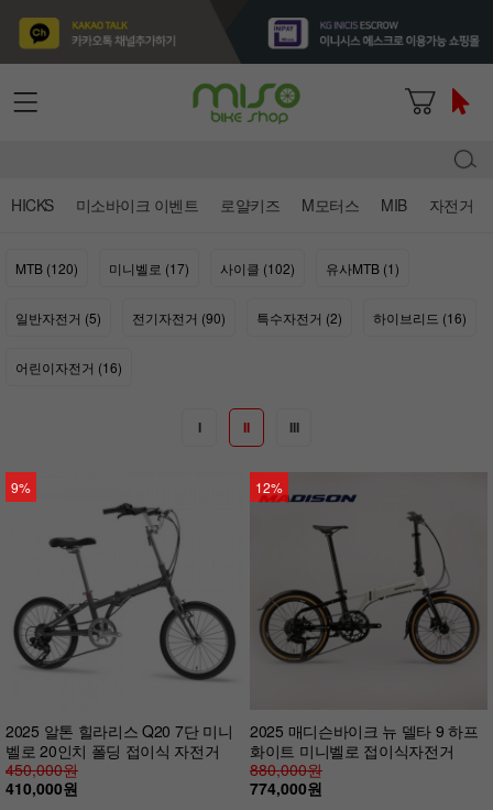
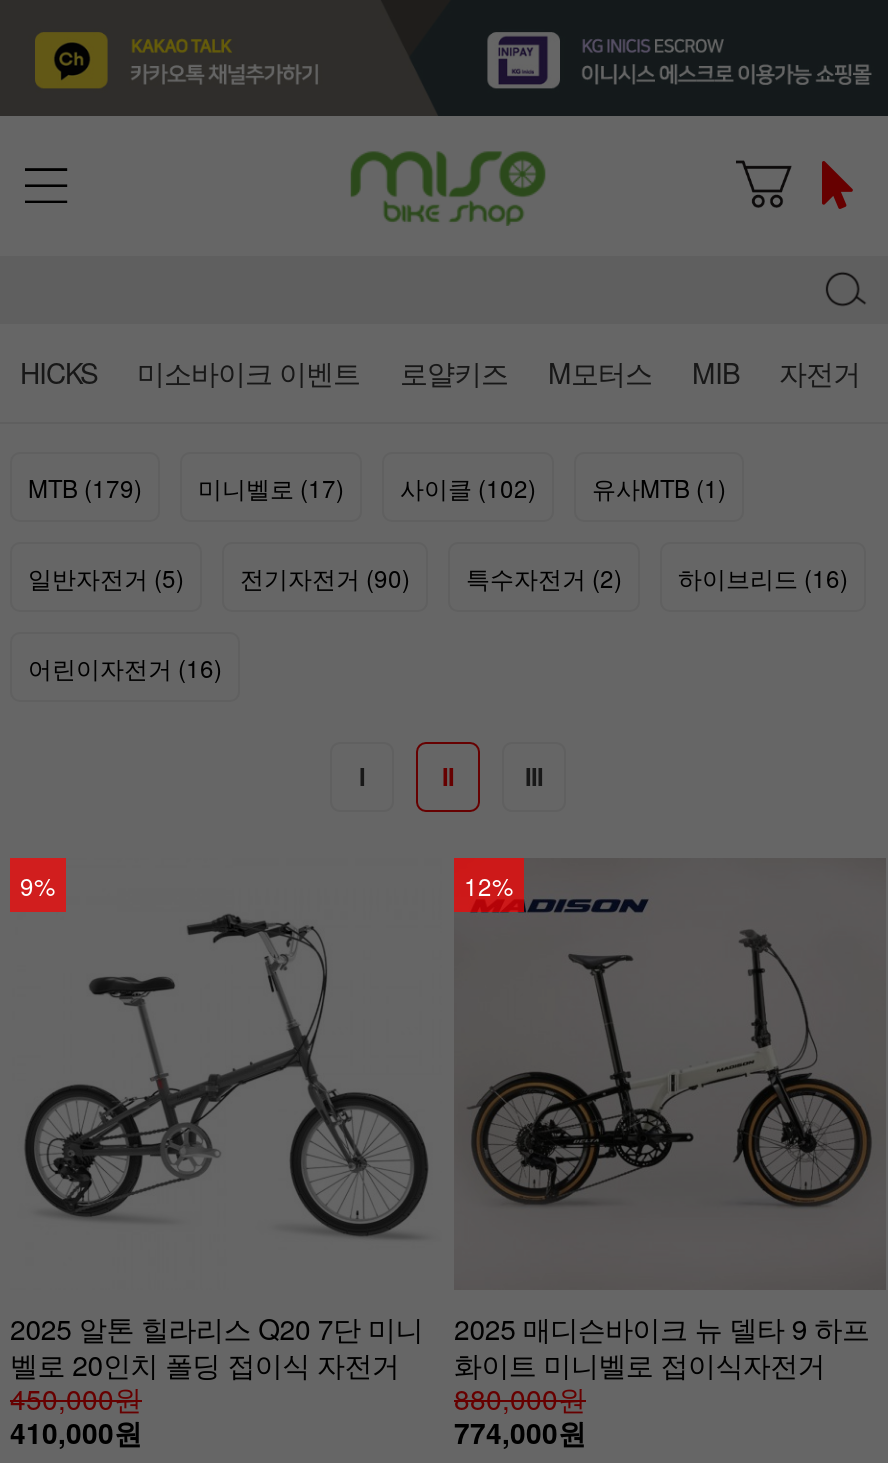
[15,259,78,277] MTB (120) -> [28,470,142,504] MTB (179)

